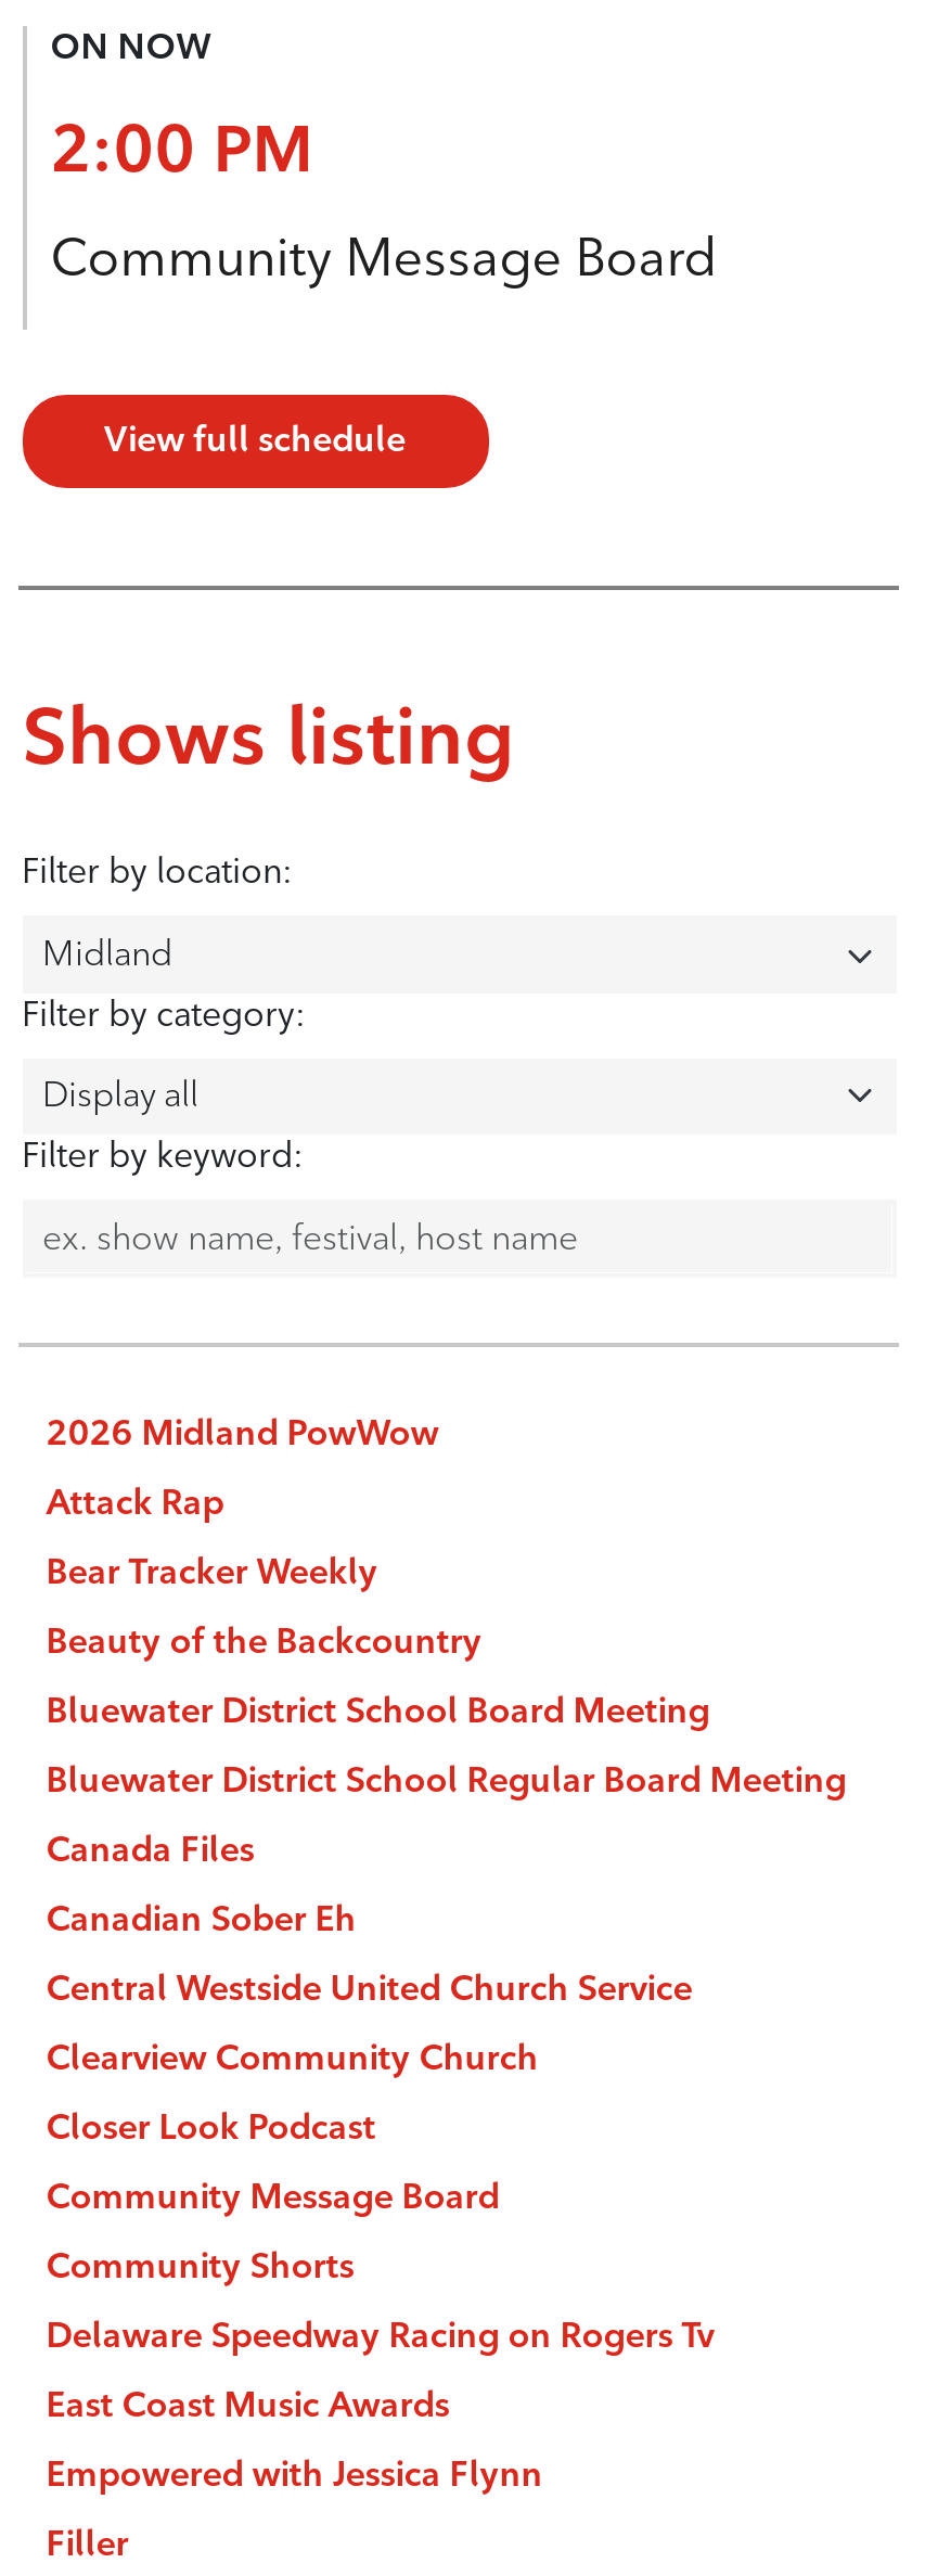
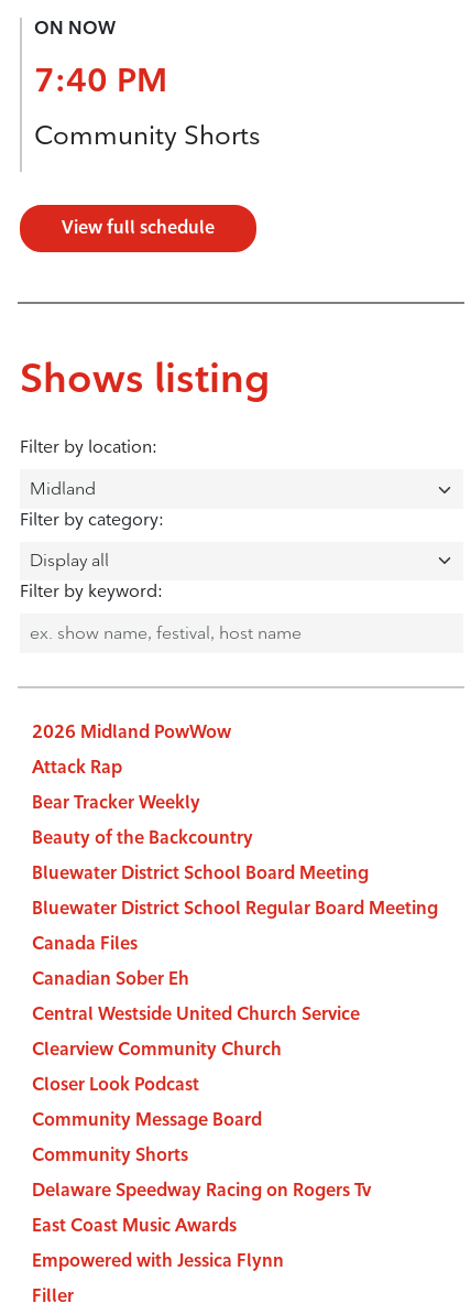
[51,108,313,188] 2:00 PM -> [34,59,167,100] 7:40 PM
[51,226,716,289] Community Message Board -> [34,119,261,151] Community Shorts

